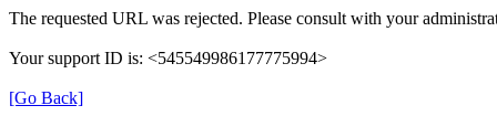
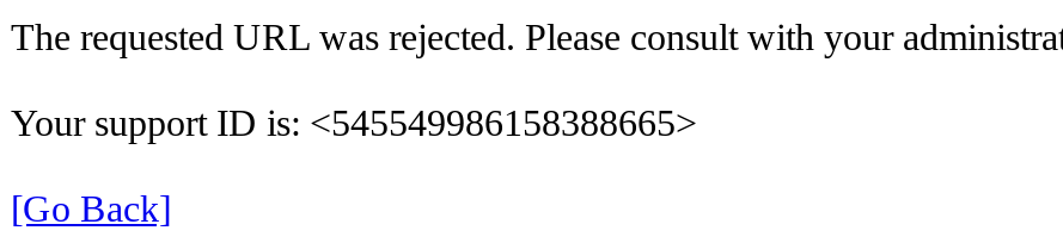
[9,49,327,67] Your support ID is: <545549986177775994> -> [11,102,697,143] Your support ID is: <545549986158388665>

